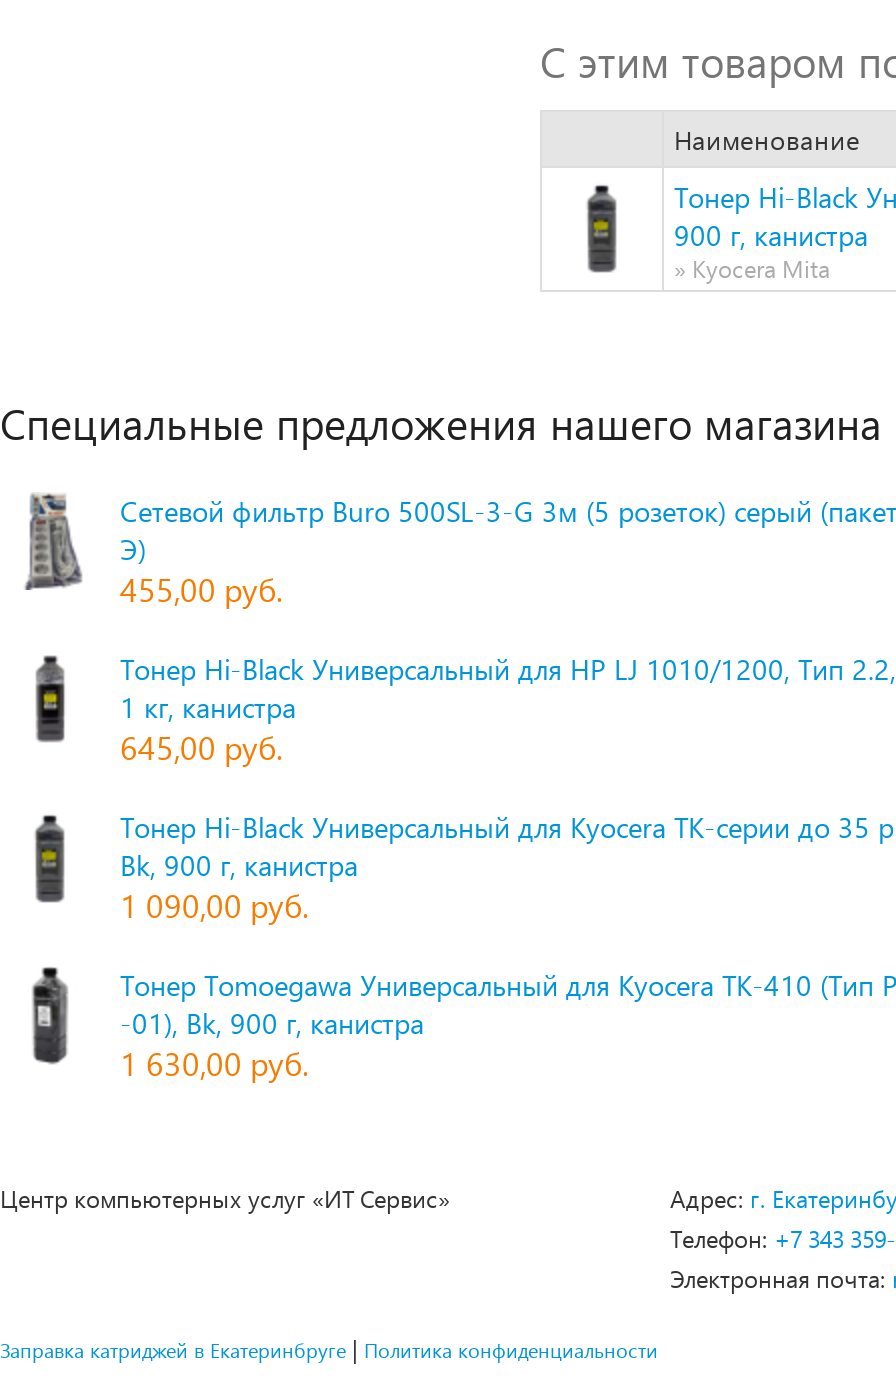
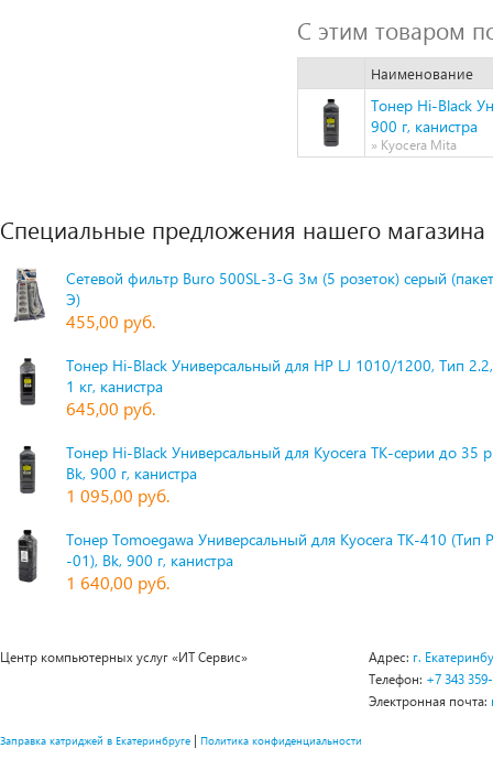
[120,884,308,926] 1 090,00 руб. -> [66,484,169,507] 1 095,00 руб.
[120,1042,308,1084] 1 630,00 руб. -> [66,571,169,594] 1 640,00 руб.

